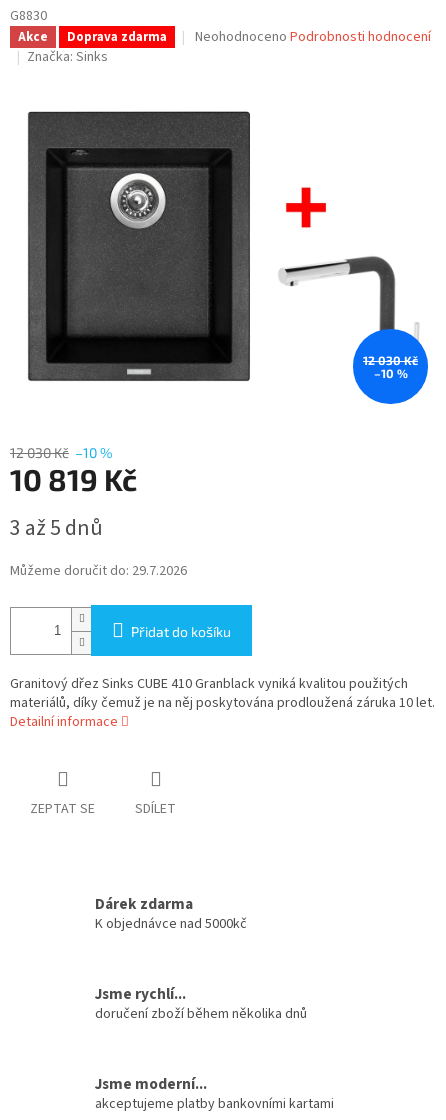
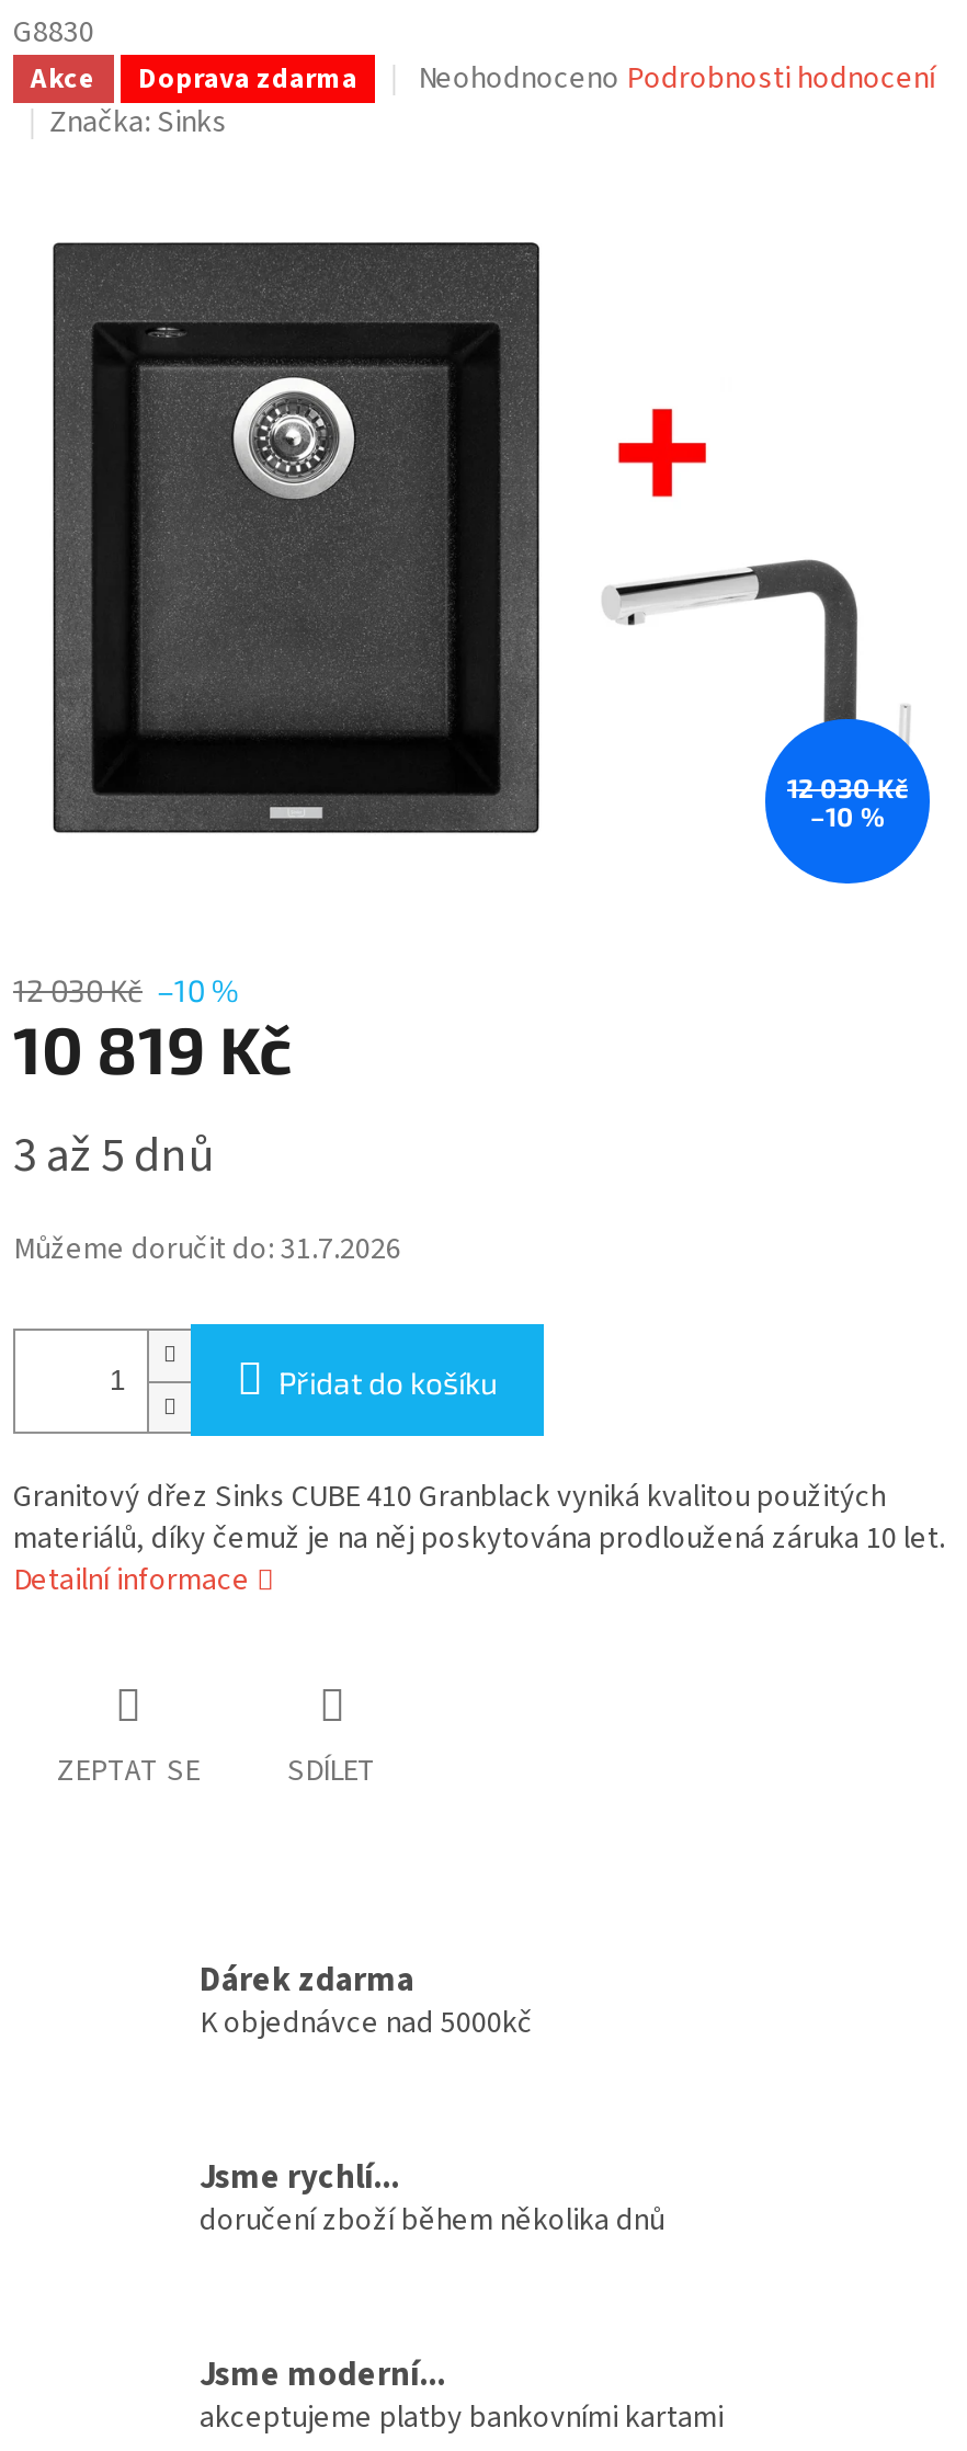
[10,561,187,581] Můžeme doručit do: 29.7.2026 -> [13,1229,401,1272] Můžeme doručit do: 31.7.2026

